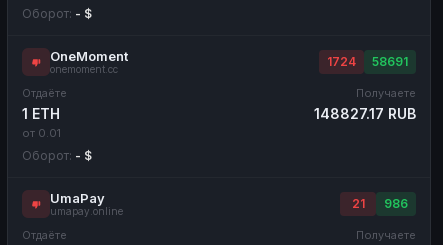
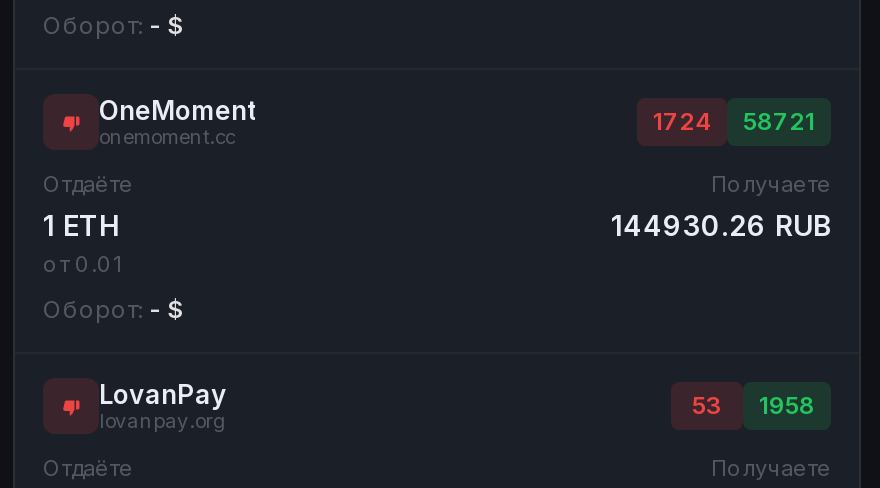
[327,53,408,68] 1724 58691 -> [653,105,815,135] 1724 58721
[314,104,416,121] 148827.17 RUB -> [611,207,831,241] 144930.26 RUB
[50,190,123,217] UmaPay | umapay.online -> [99,378,227,432] LovanPay | lovanpay.org
[351,195,408,210] 21 | 986 -> [692,389,815,419] 53 | 1958

